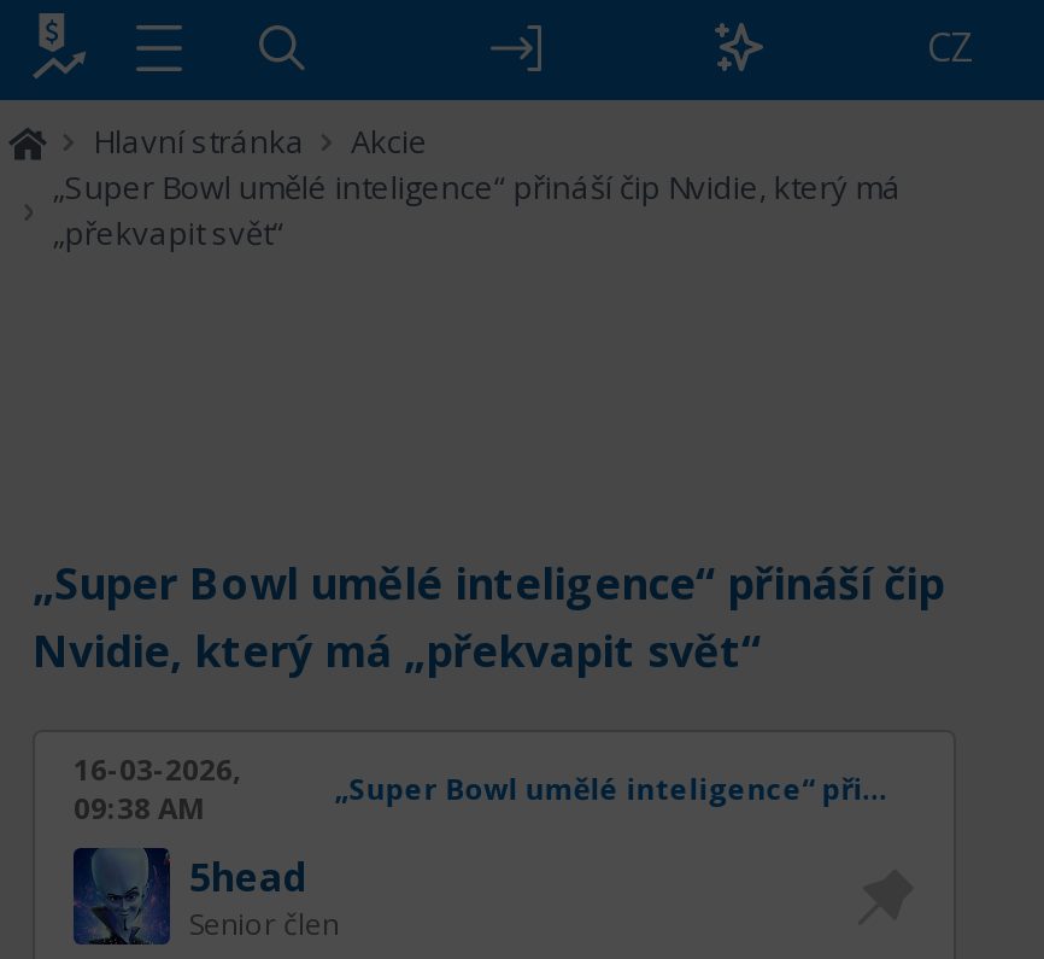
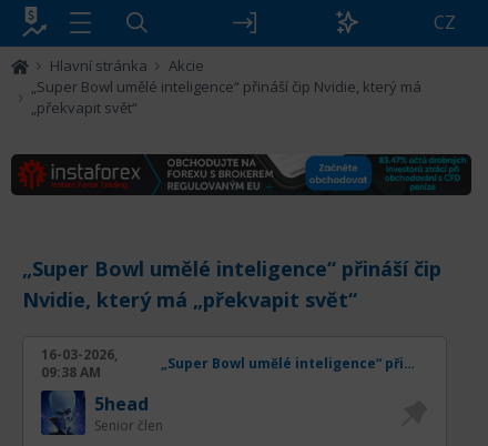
none -> [10,153,472,196] [image]

